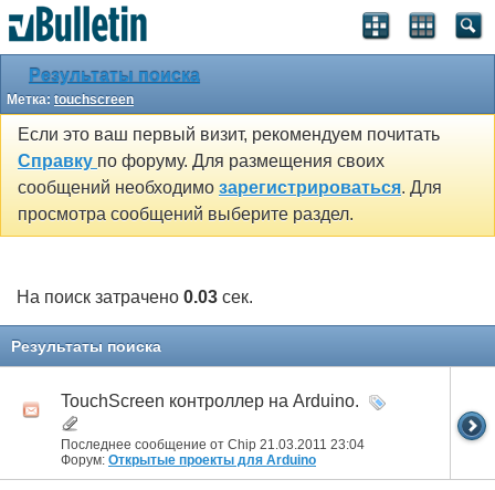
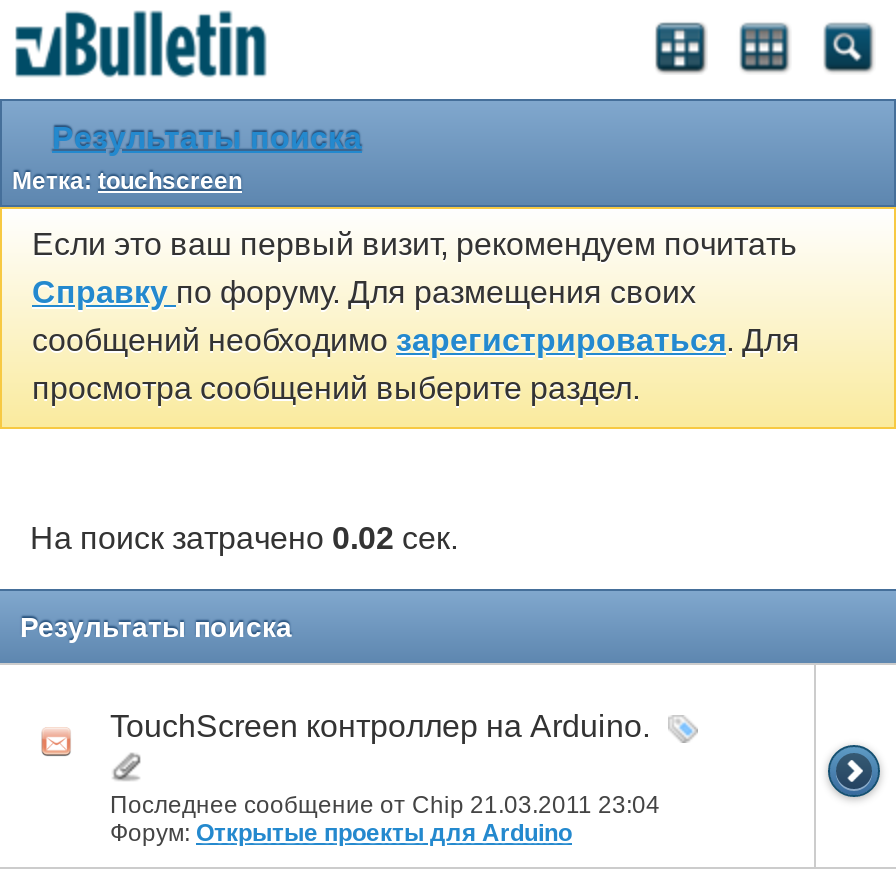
[17,287,253,306] На поиск затрачено 0.03 сек. -> [30,521,458,555] На поиск затрачено 0.02 сек.

